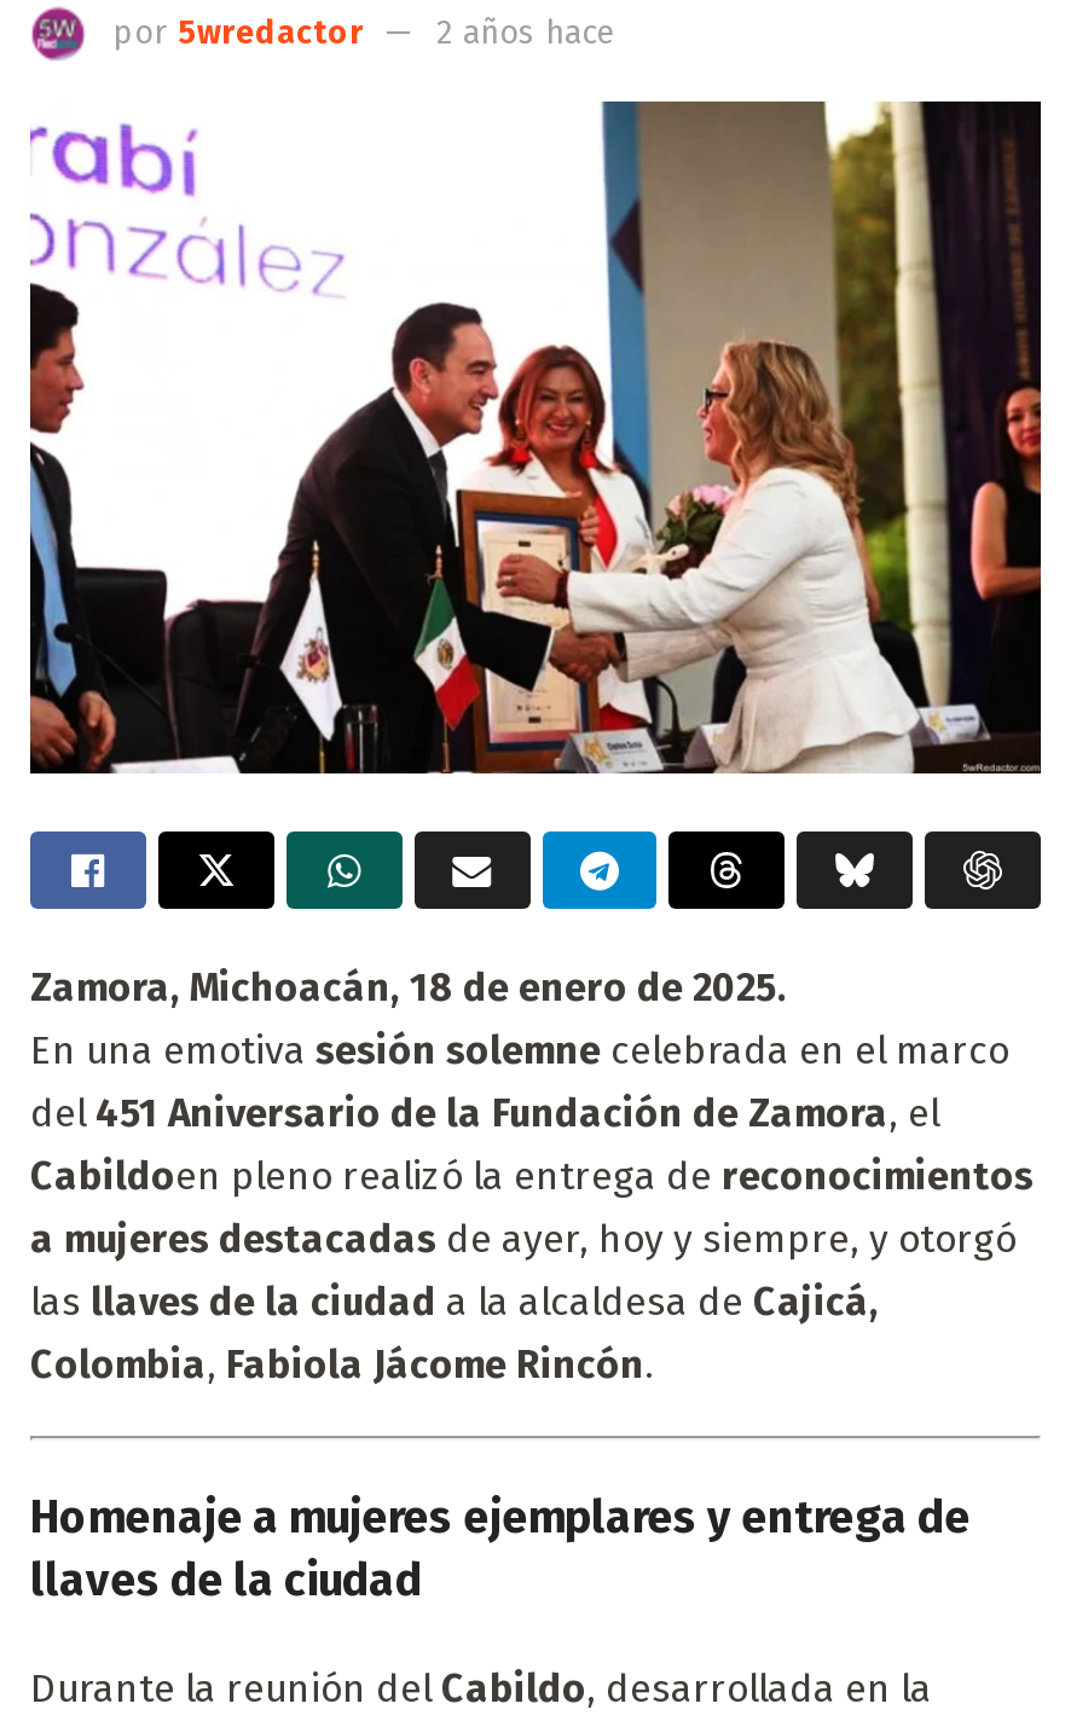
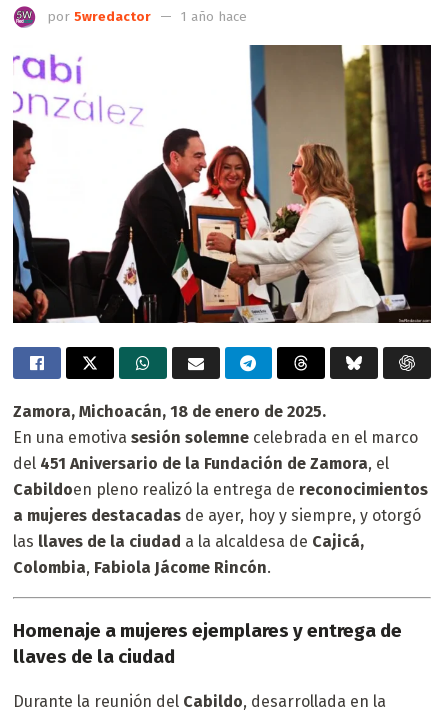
[112,14,615,53] por 5wredactor 2 años hace -> [47,9,247,25] por 5wredactor 1 año hace

